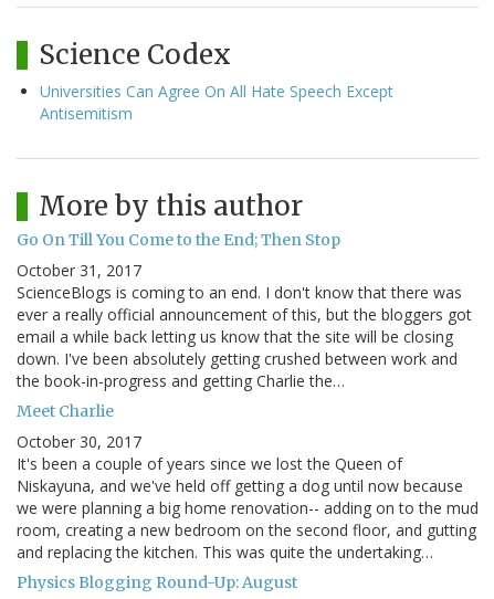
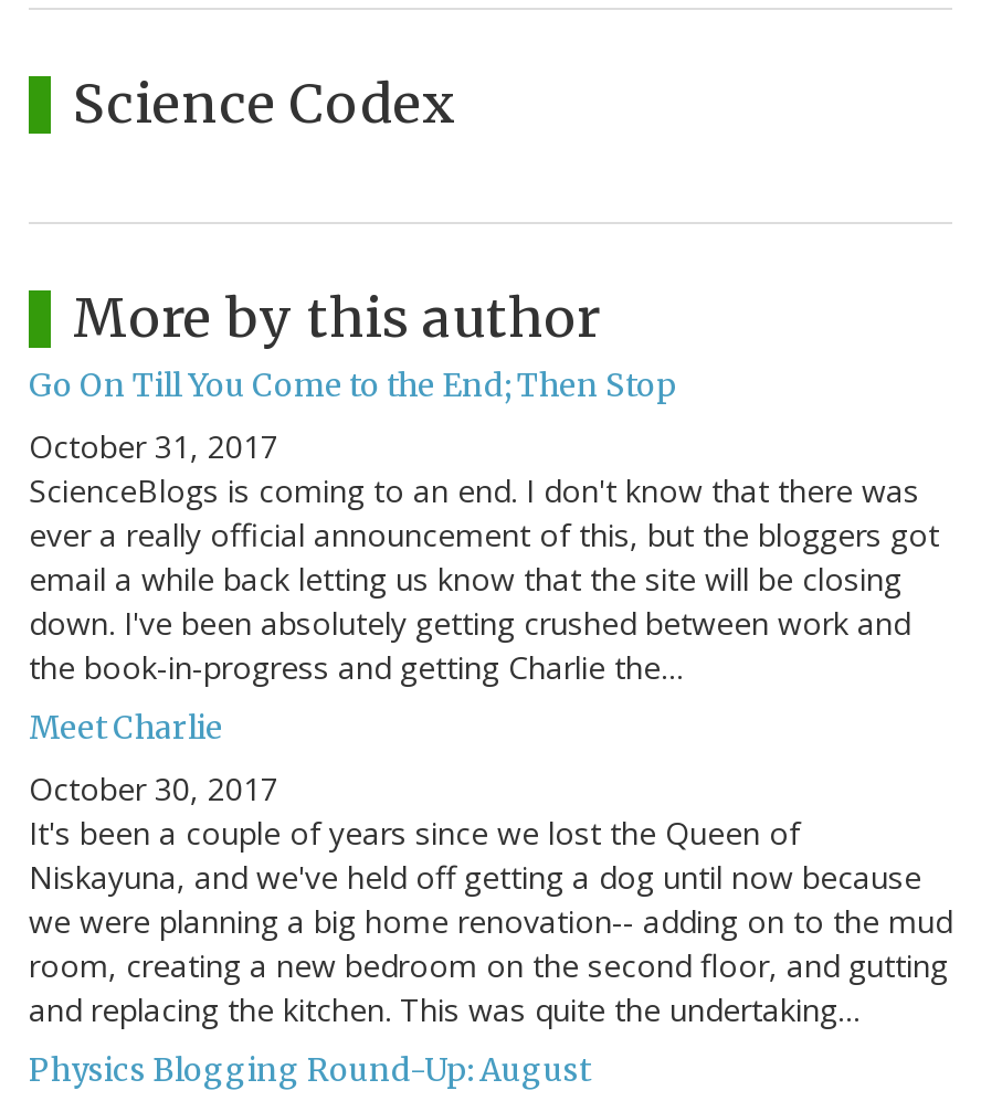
[40,80,393,124] Universities Can Agree On All Hate Speech Except | Antisemitism -> none

